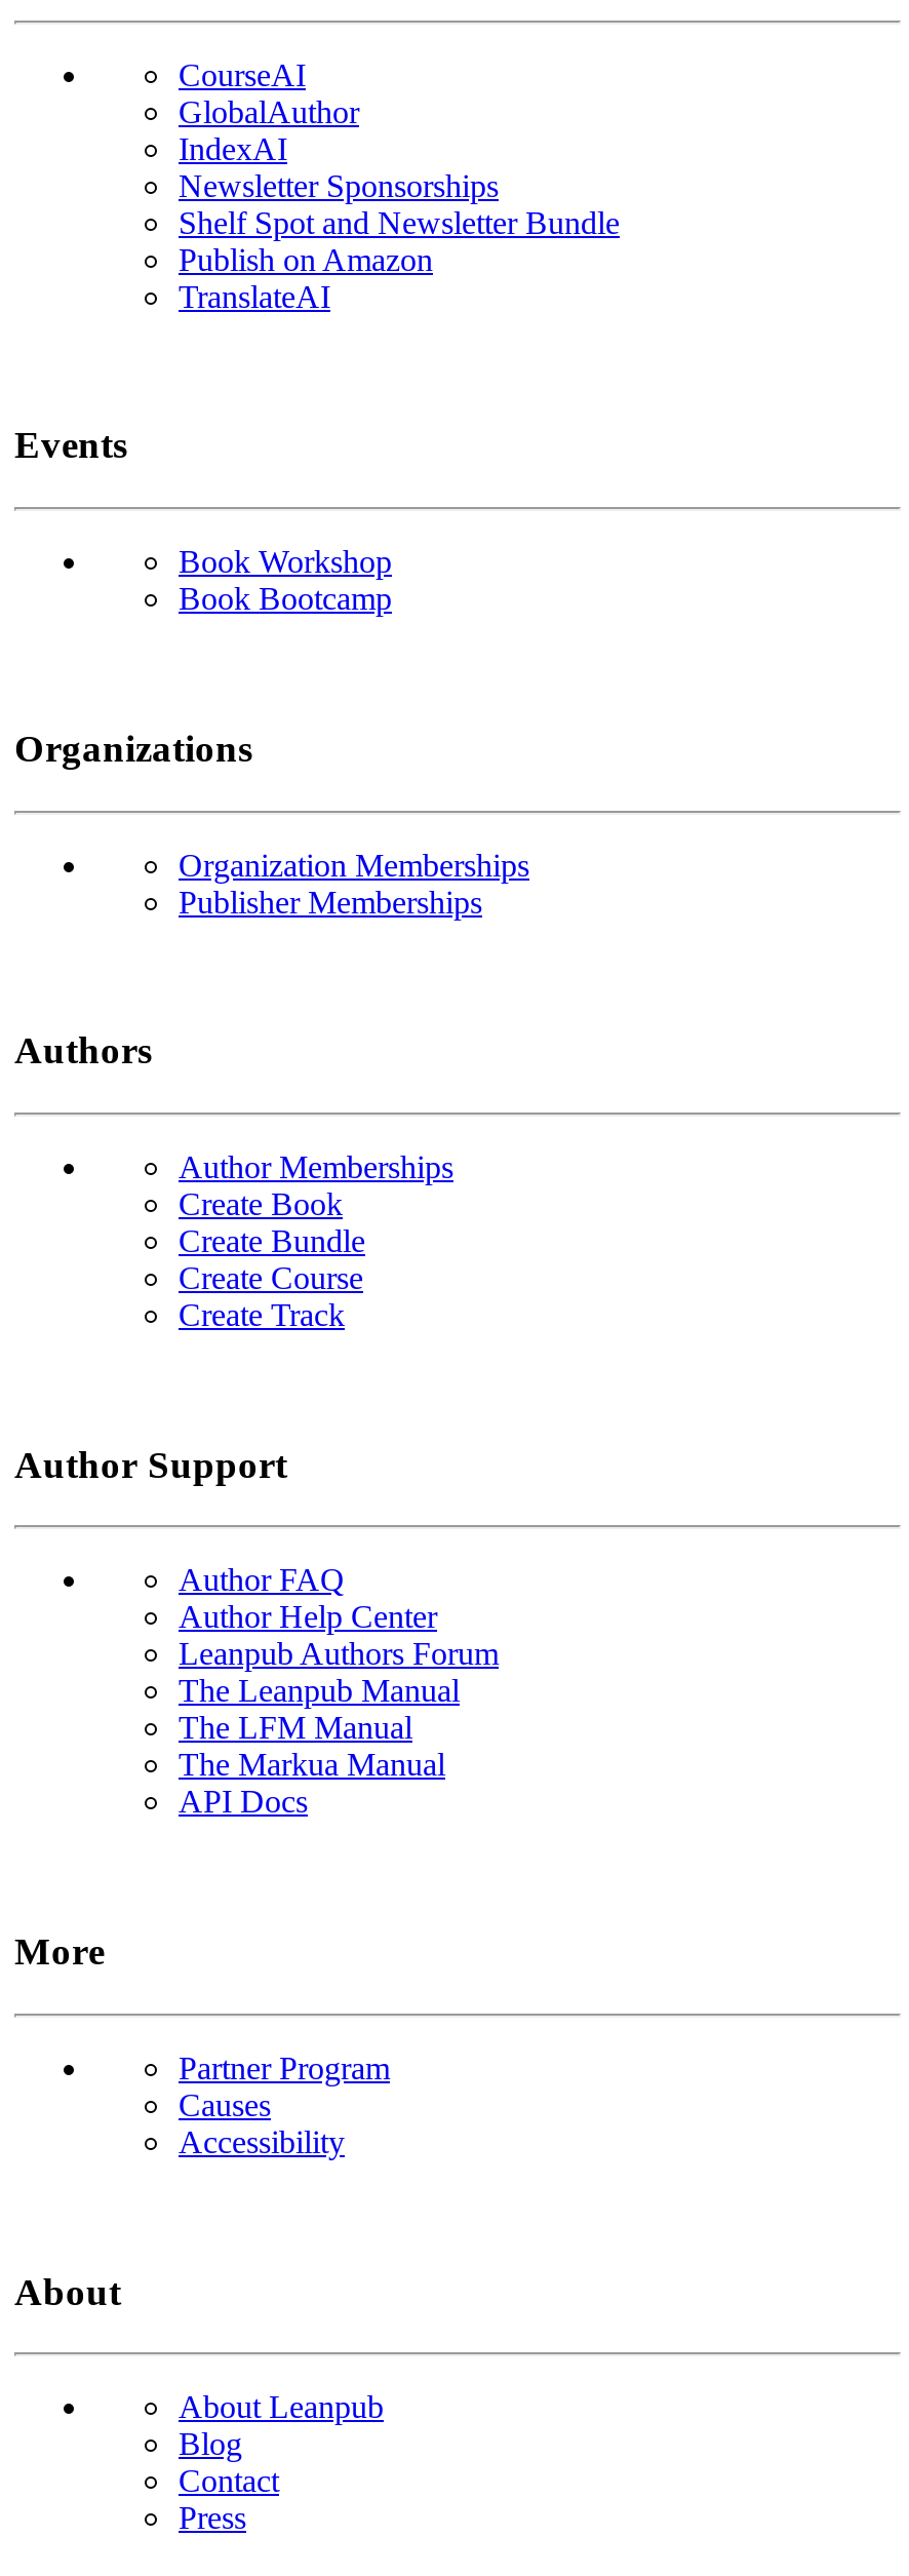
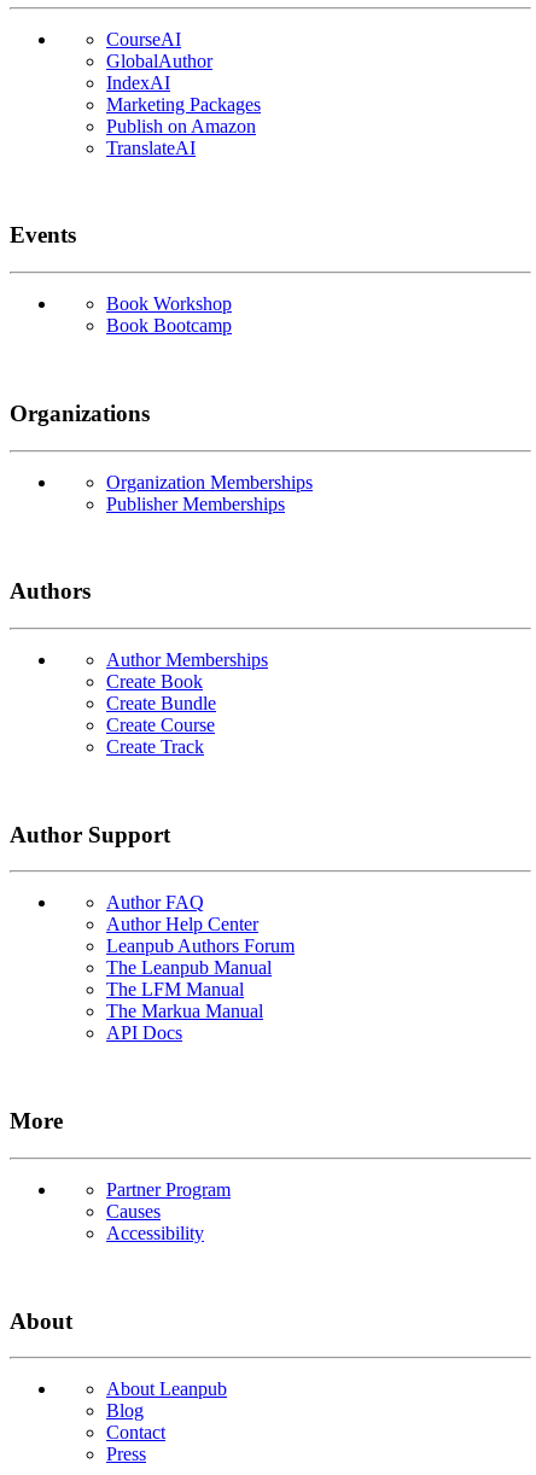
[179,167,620,239] Newsletter Sponsorships | Shelf Spot and Newsletter Bundle -> [106,94,261,114] Marketing Packages

